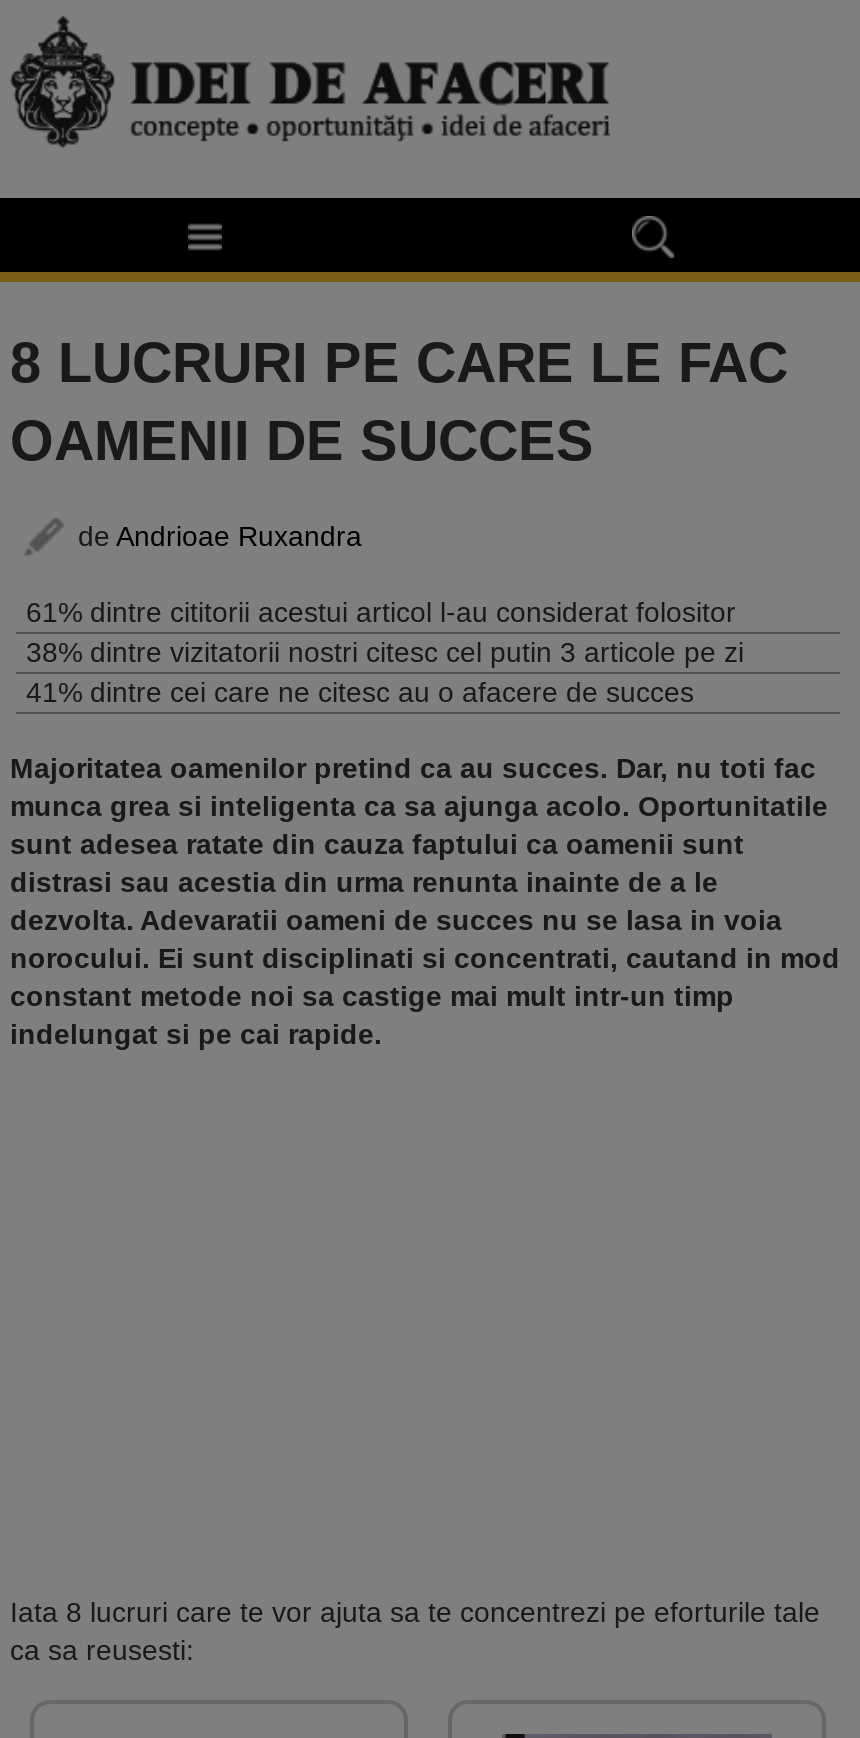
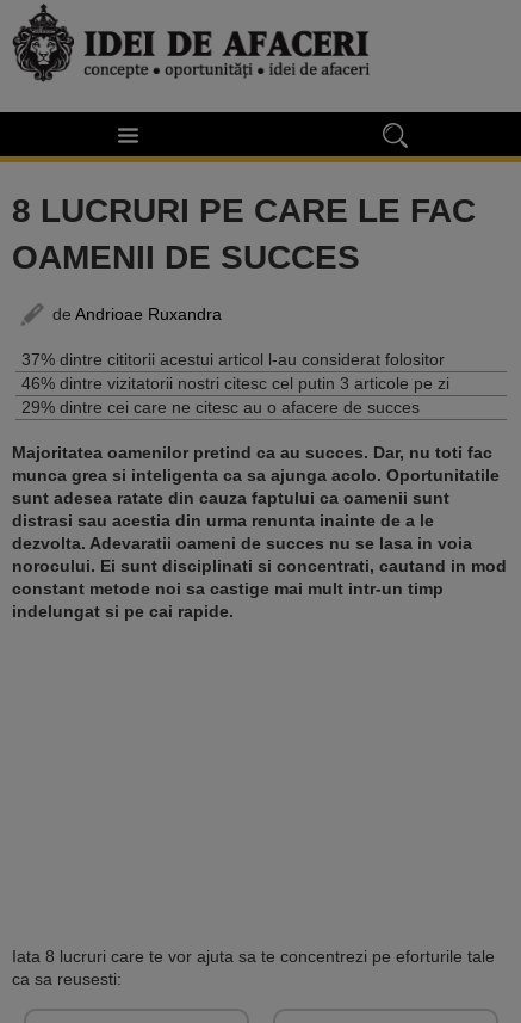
[26,596,736,628] 61% dintre cititorii acestui articol l-au considerat folositor -> [21,350,445,369] 37% dintre cititorii acestui articol l-au considerat folositor
[26,636,744,668] 38% dintre vizitatorii nostri citesc cel putin 3 articole pe zi -> [21,373,449,392] 46% dintre vizitatorii nostri citesc cel putin 3 articole pe zi
[26,676,694,708] 41% dintre cei care ne citesc au o afacere de succes -> [21,397,420,416] 29% dintre cei care ne citesc au o afacere de succes

